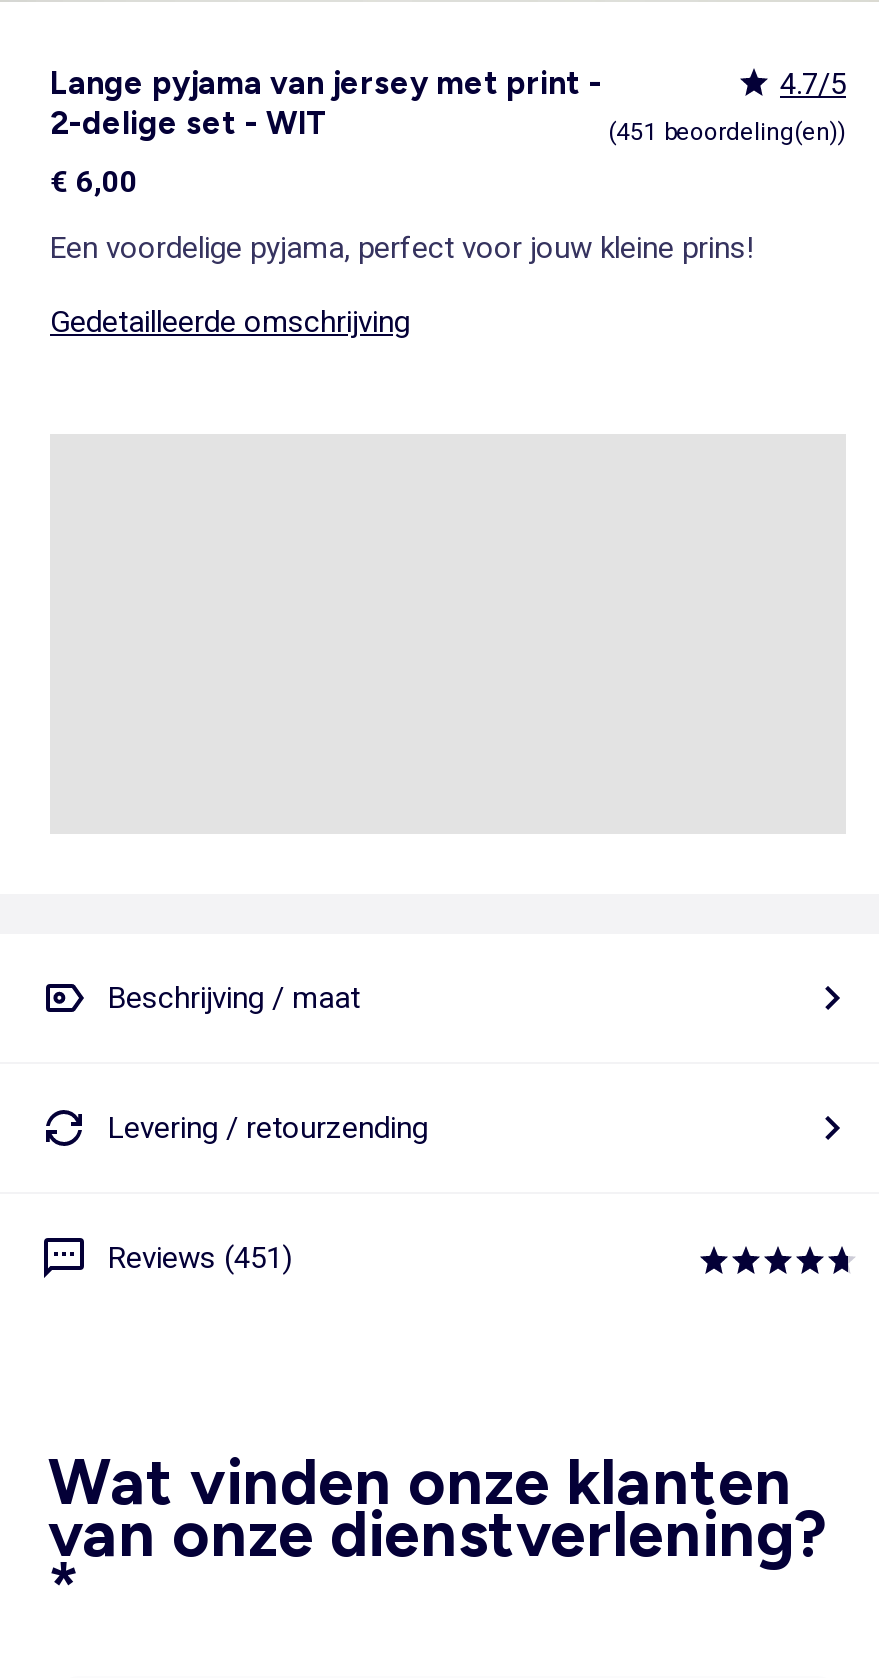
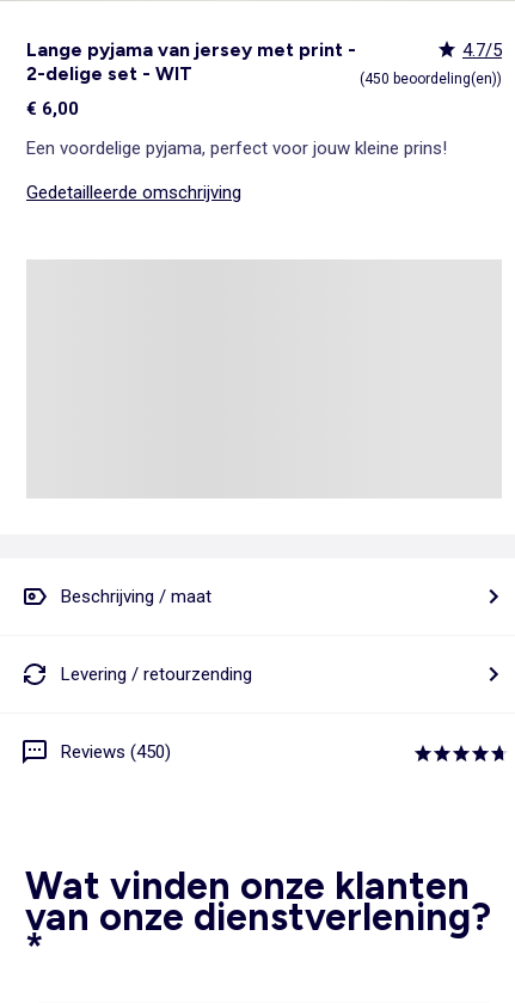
[608,118,846,146] (451 beoordeling(en)) -> [360,71,502,88] (450 beoordeling(en))
[108,1239,292,1275] Reviews (451) -> [61,741,171,762] Reviews (450)

